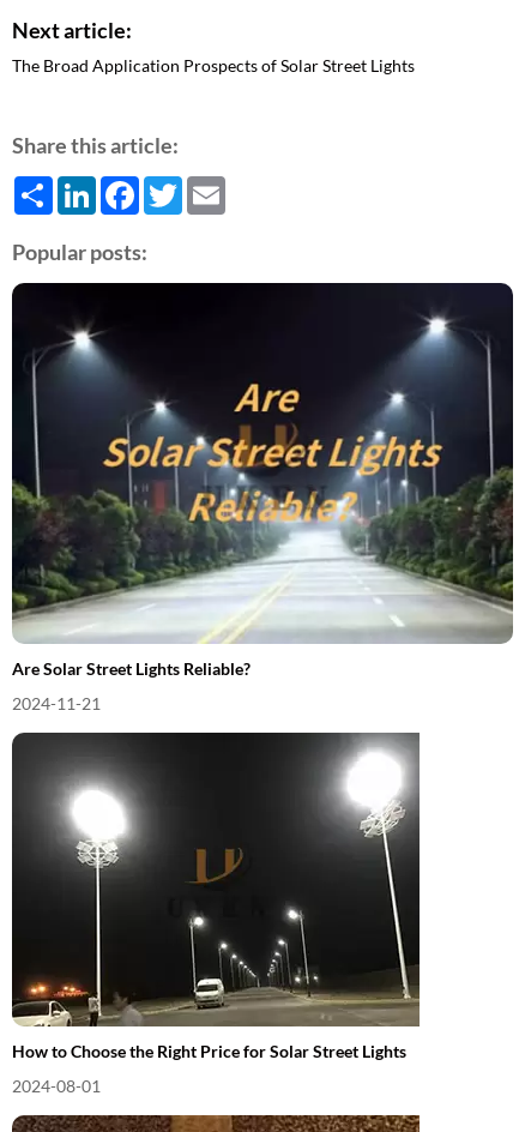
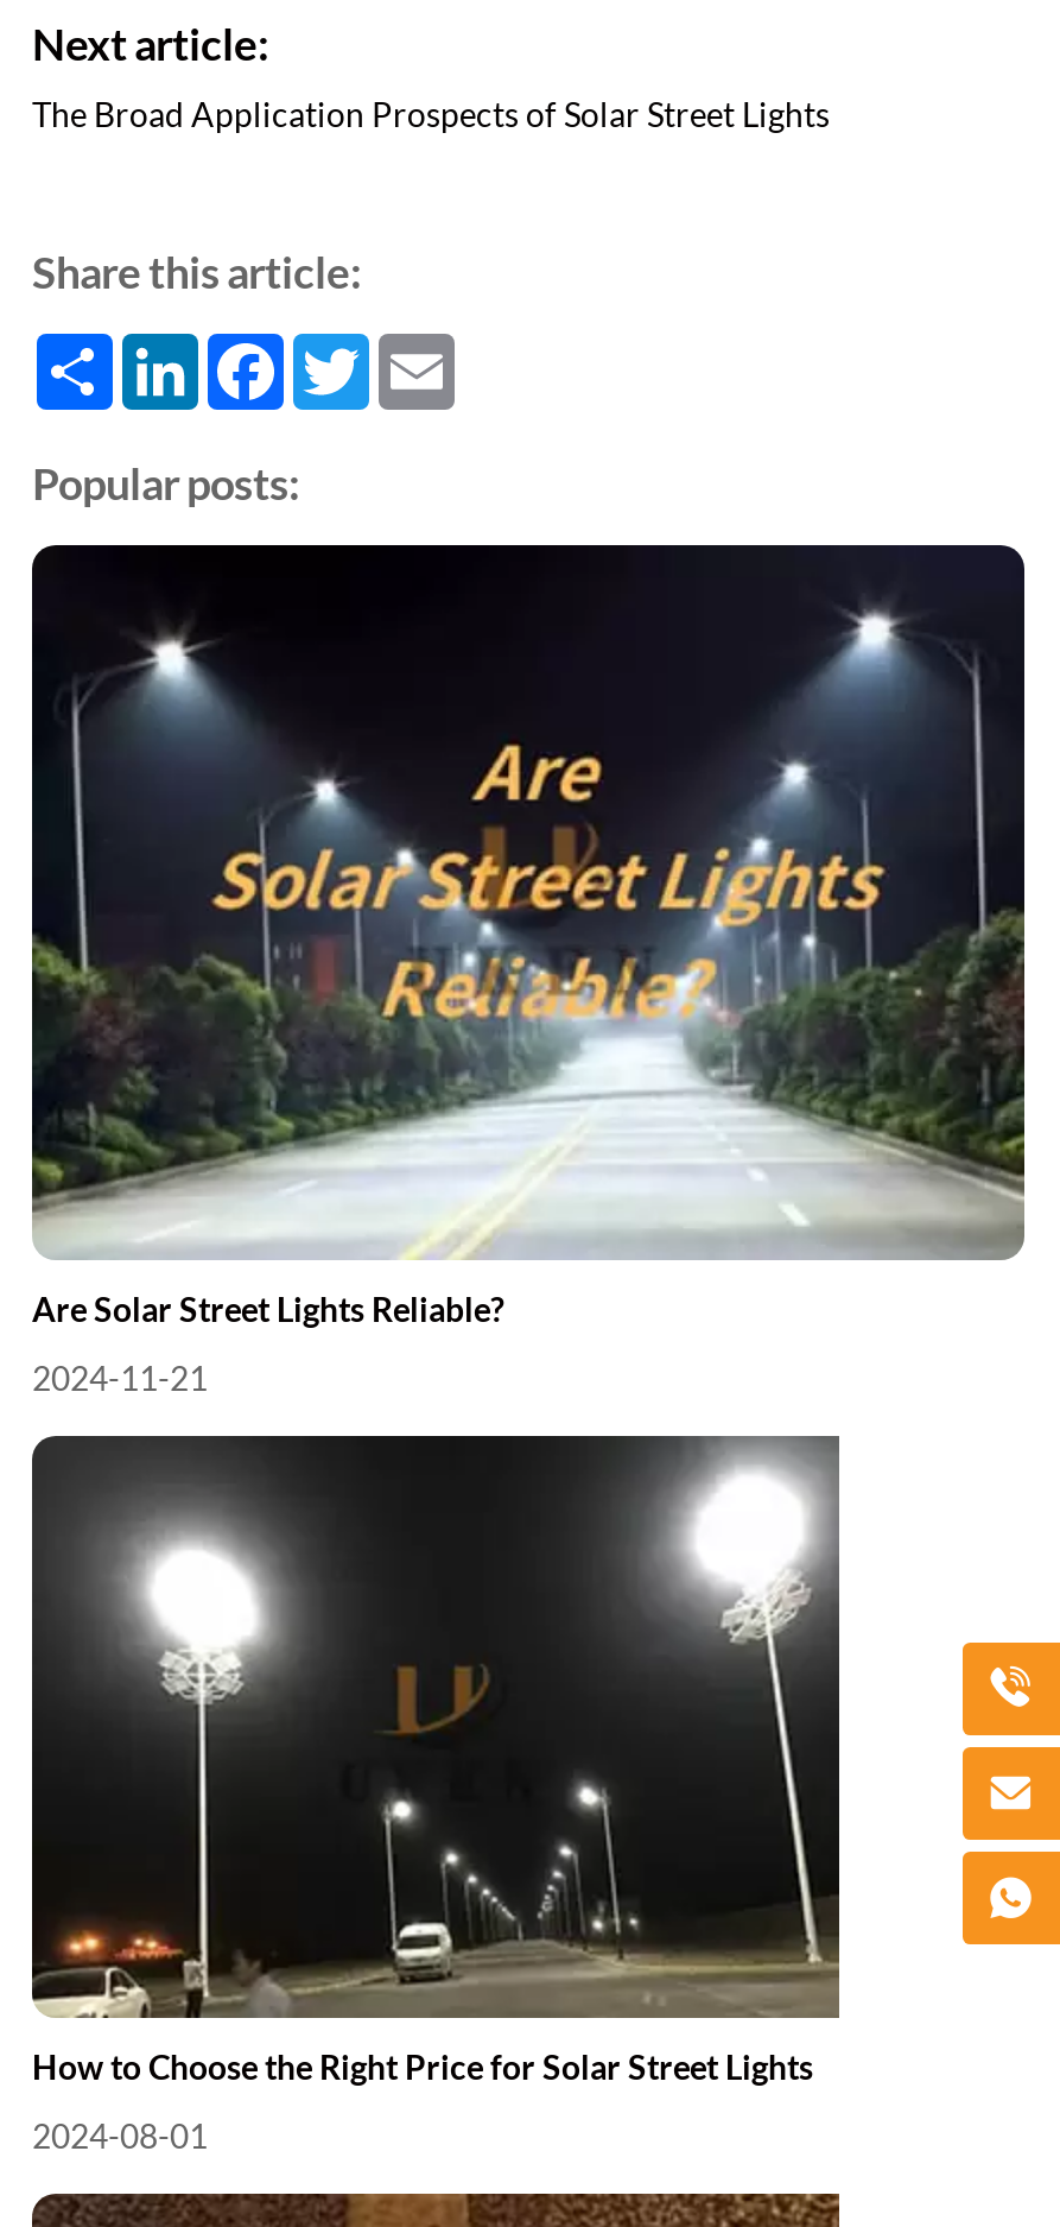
none -> [960,1640,1053,1947] [image]

